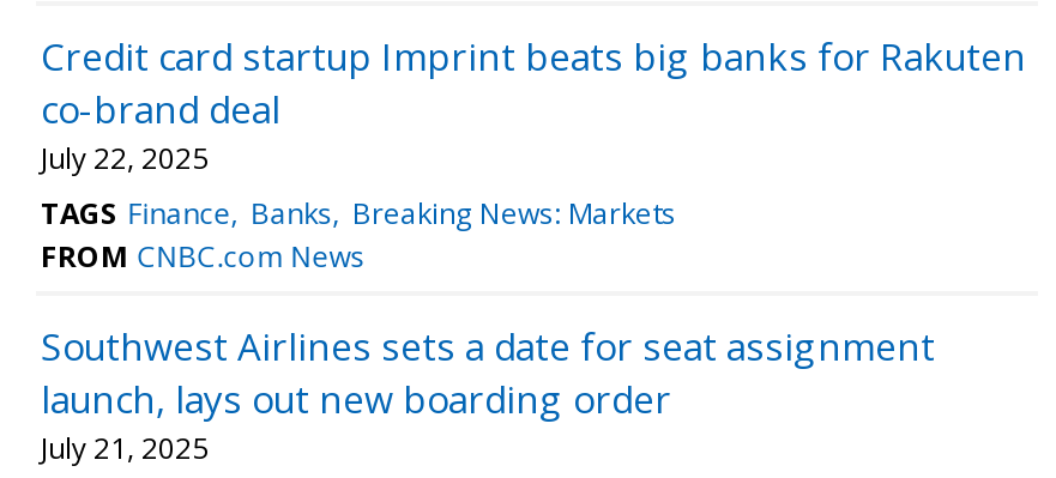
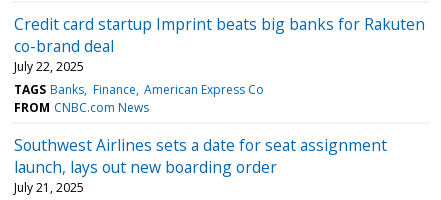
[41,192,676,233] TAGS Finance Banks Breaking News: Markets -> [14,81,264,98] TAGS Banks Finance American Express Co

